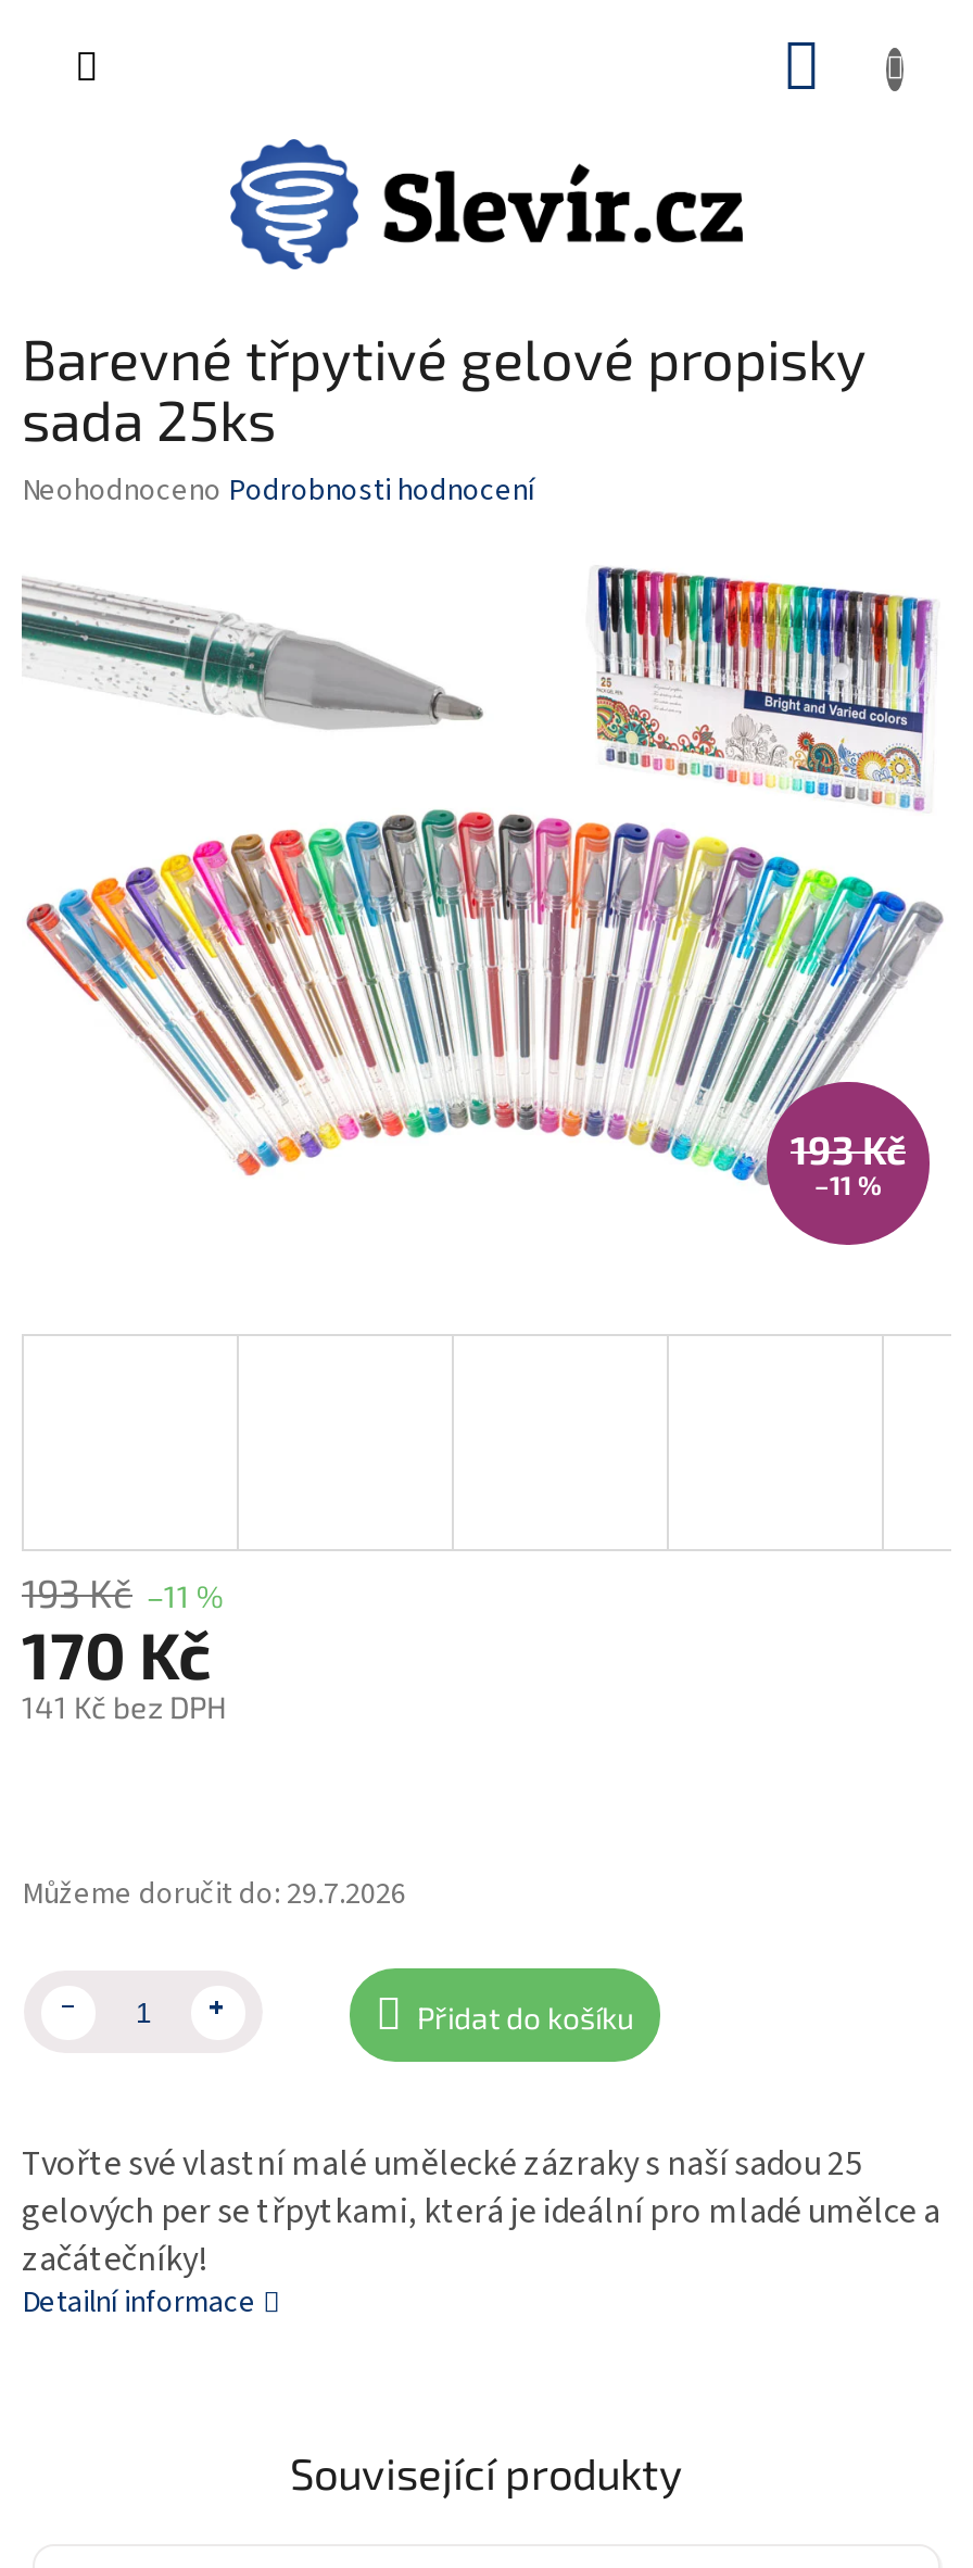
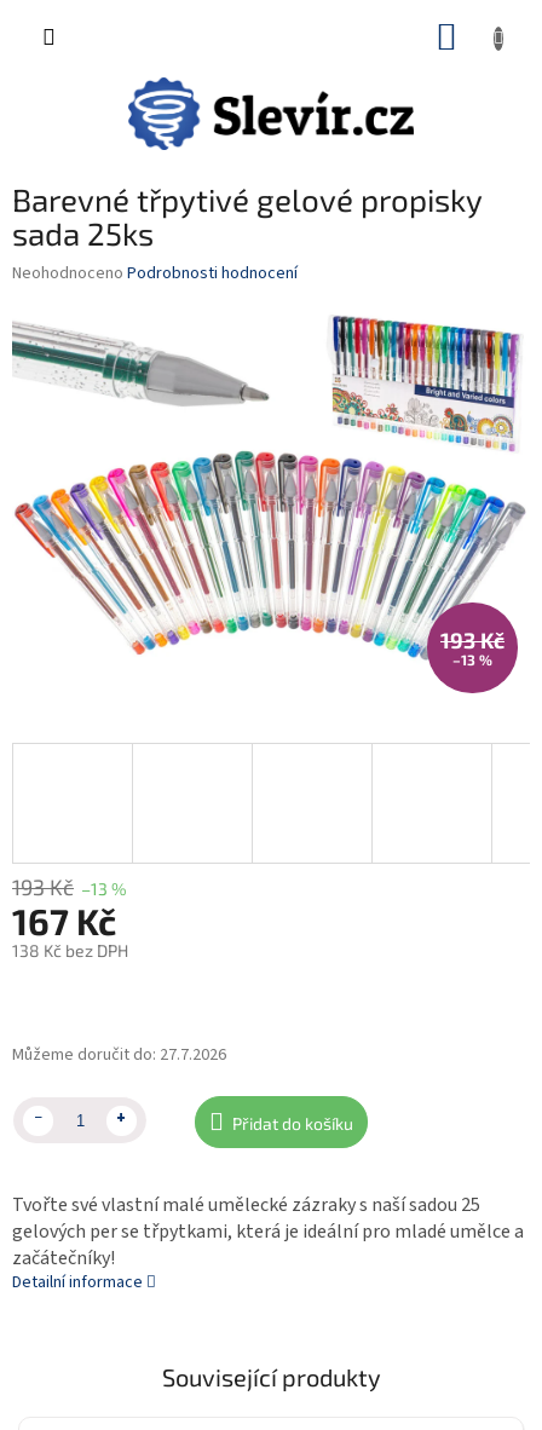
[814,1168,882,1198] –11 % -> [452,650,492,667] –13 %
[22,1569,225,1616] 193 Kč –11 % -> [12,873,128,900] 193 Kč –13 %
[22,1614,211,1692] 170 Kč -> [12,899,116,942] 167 Kč
[22,1688,226,1725] 141 Kč bez DPH -> [12,940,128,961] 138 Kč bez DPH
[22,1873,406,1916] Můžeme doručit do: 29.7.2026 -> [12,1043,226,1067] Můžeme doručit do: 27.7.2026

